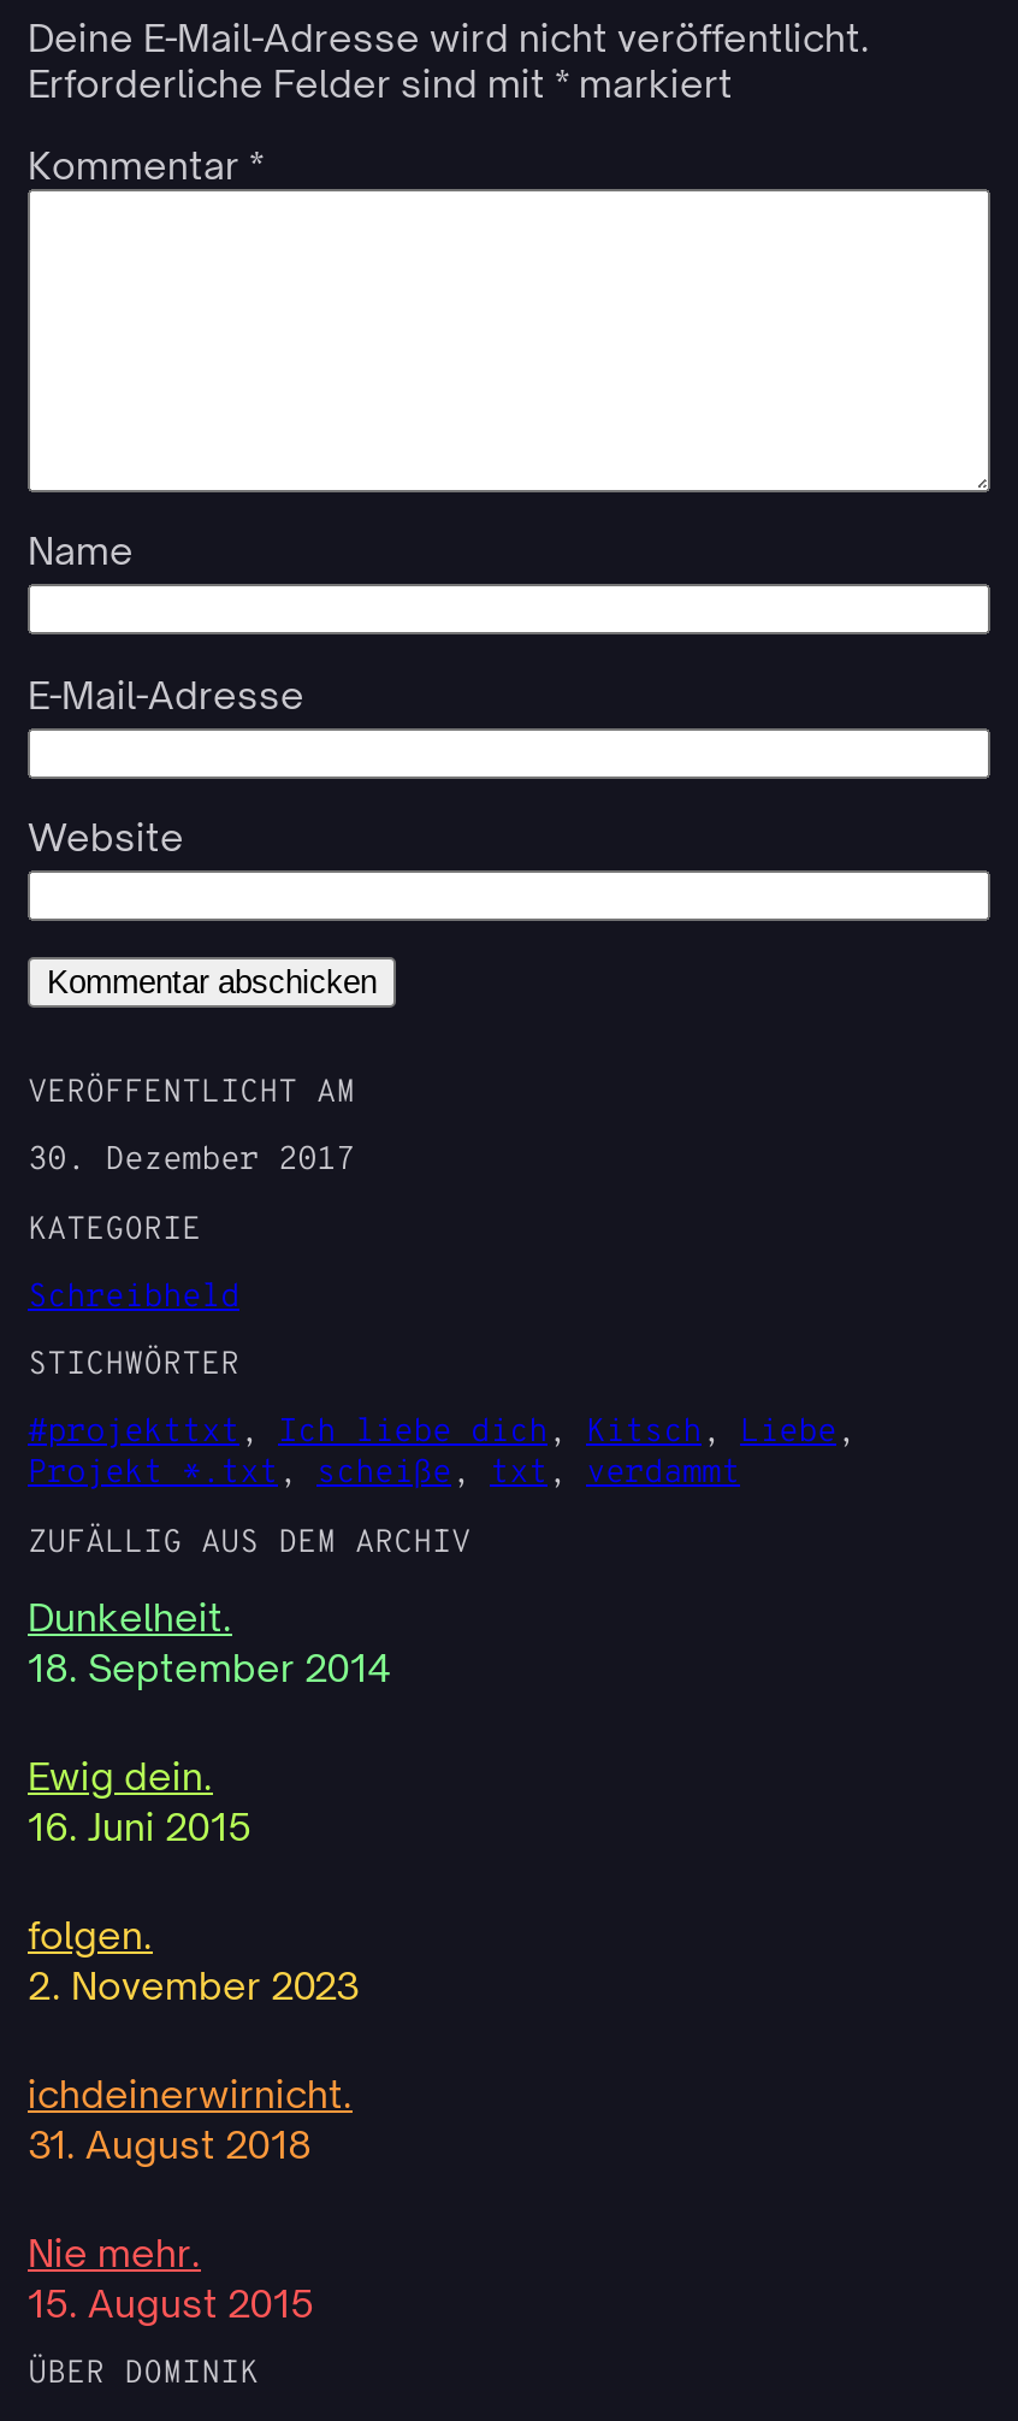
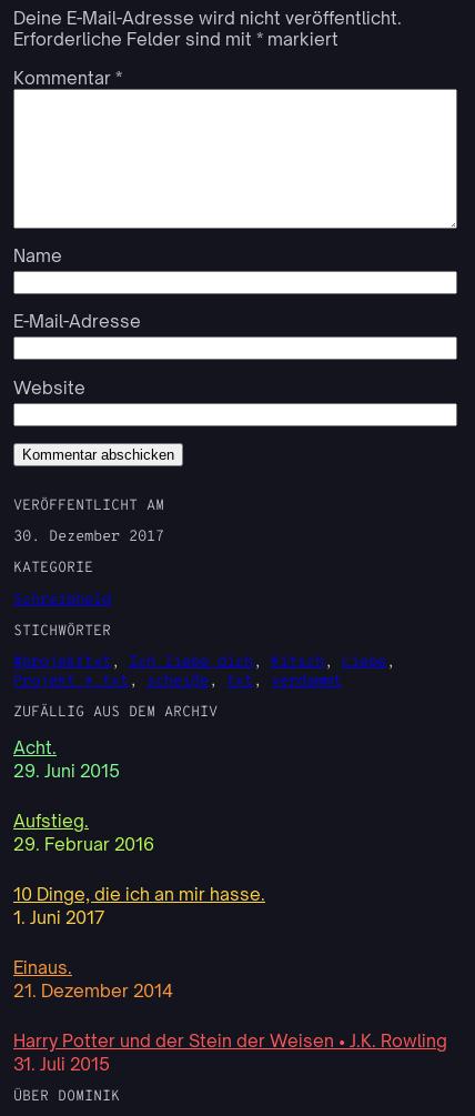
[28,1596,391,1692] Dunkelheit. | 18. September 2014 -> [13,737,120,781] Acht. | 29. Juni 2015
[28,1755,251,1851] Ewig dein. | 16. Juni 2015 -> [13,810,154,855] Aufstieg. | 29. Februar 2016
[28,1913,360,2010] folgen. | 2. November 2023 -> [13,884,265,928] 10 Dinge, die ich an mir hasse. | 1. Juni 2017
[28,2072,353,2169] ichdeinerwirnicht. | 31. August 2018 -> [13,957,173,1001] Einaus. | 21. Dezember 2014
[28,2231,314,2328] Nie mehr. | 15. August 2015 -> [13,1030,447,1075] Harry Potter und der Stein der Weisen • J.K. Rowling | 31. Juli 2015

